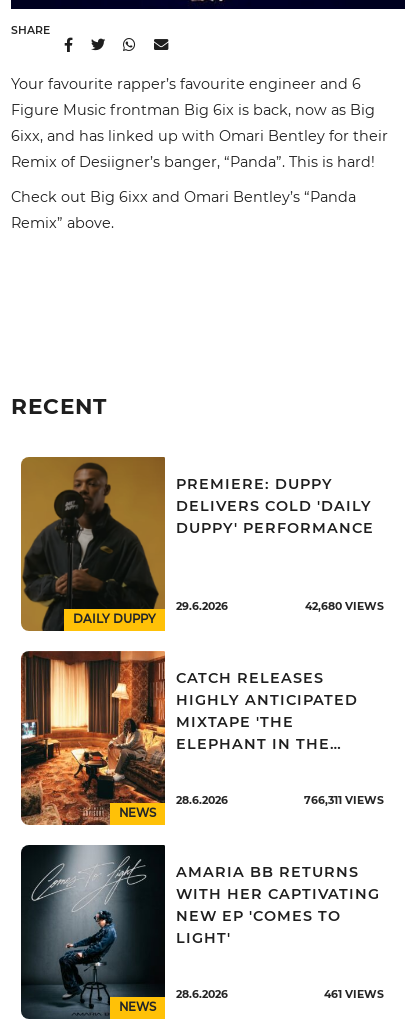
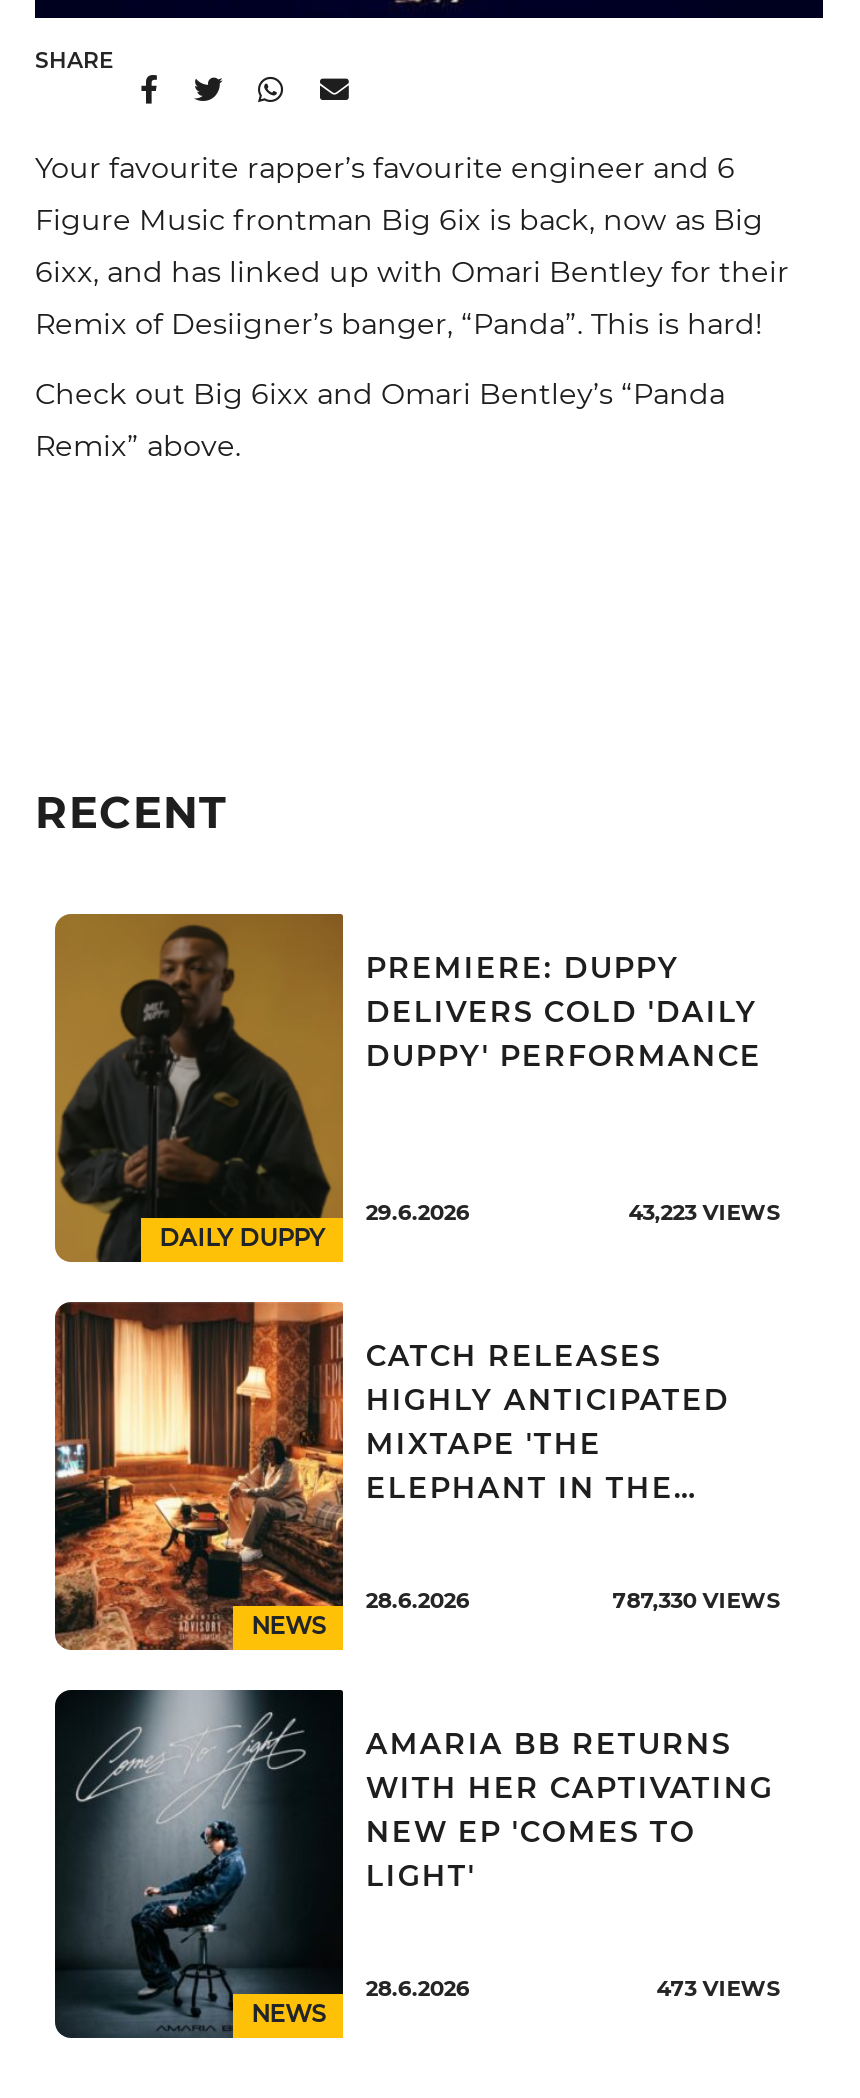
[305,600,384,613] 42,680 VIEWS -> [629,1200,781,1226] 43,223 VIEWS
[304,794,384,807] 766,311 VIEWS -> [613,1588,781,1614] 787,330 VIEWS
[324,988,384,1001] 461 VIEWS -> [657,1976,781,2002] 473 VIEWS

